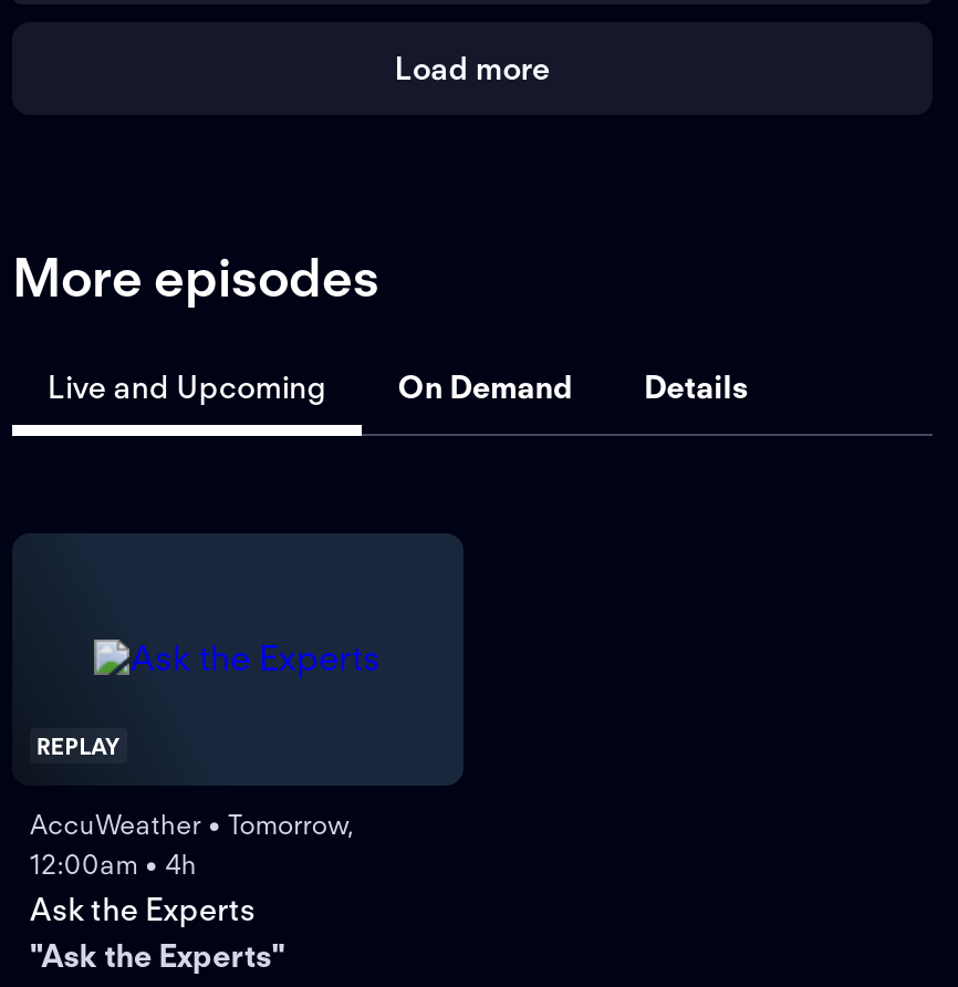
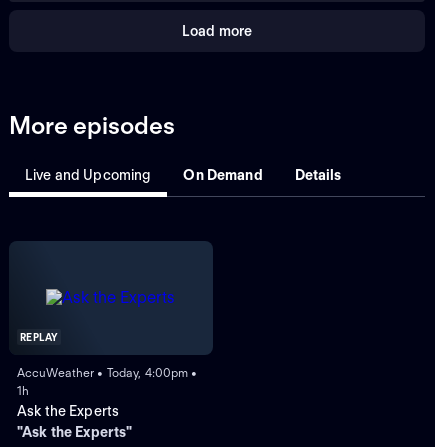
[30,808,355,881] AccuWeather • Tomorrow, | 12:00am • 4h -> [17,365,197,398] AccuWeather • Today, 4:00pm • | 1h

